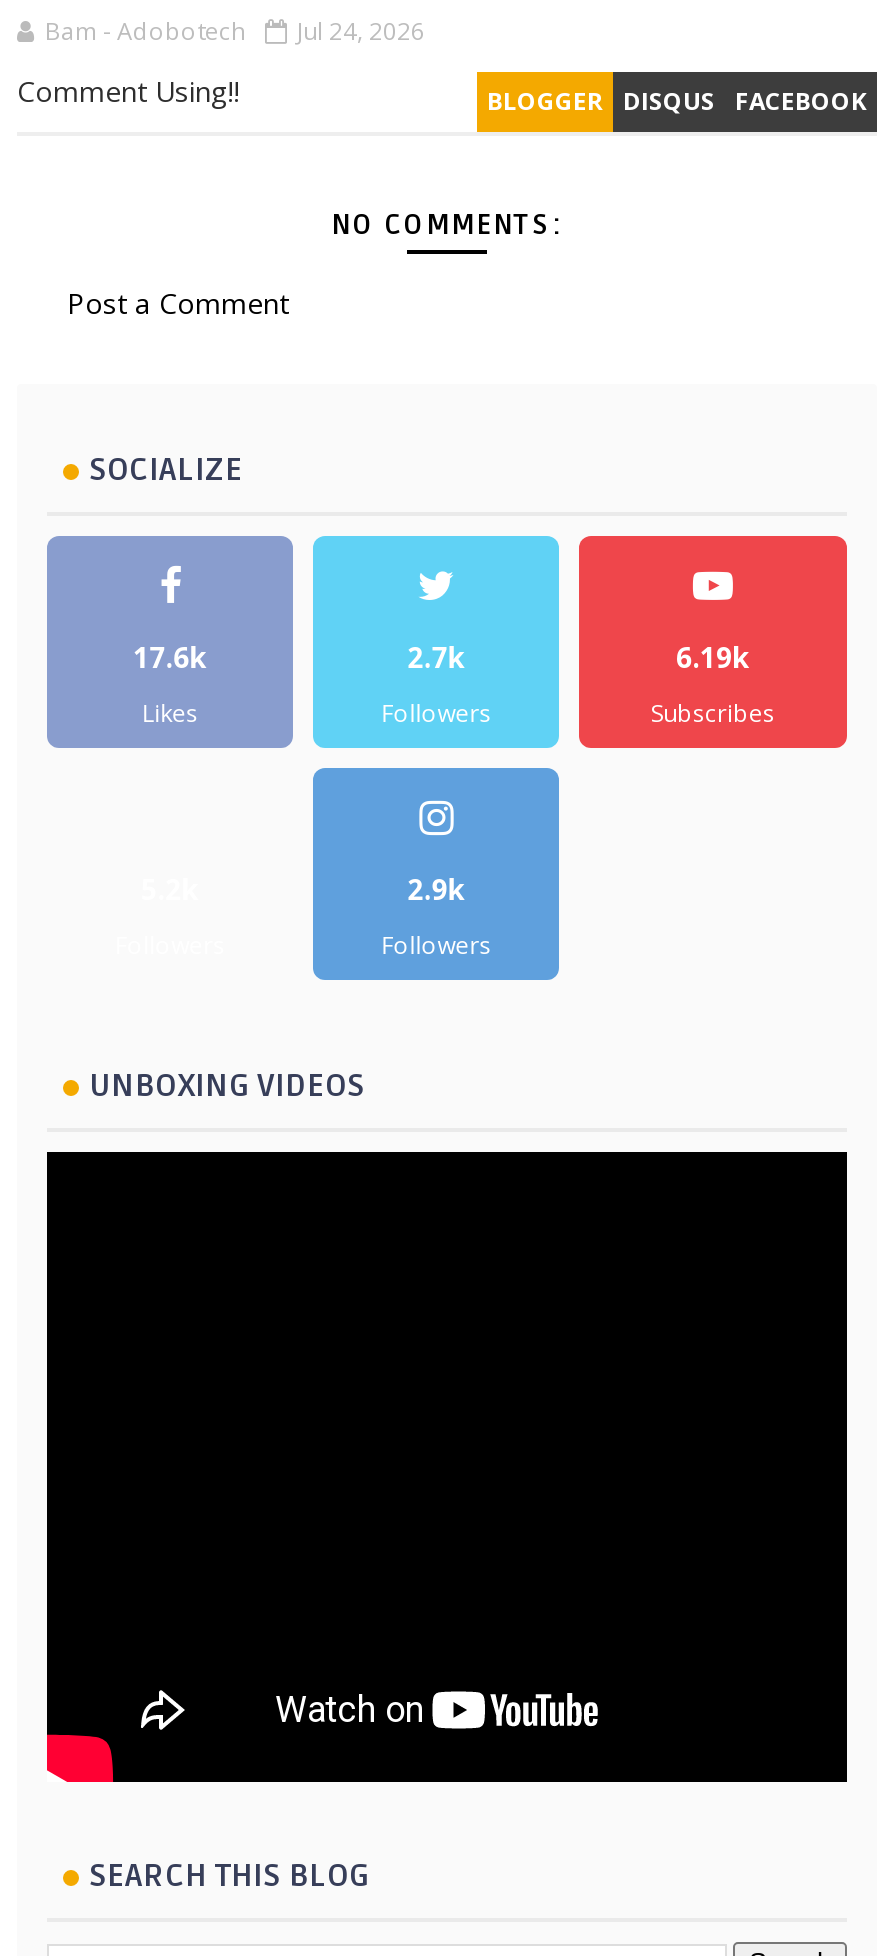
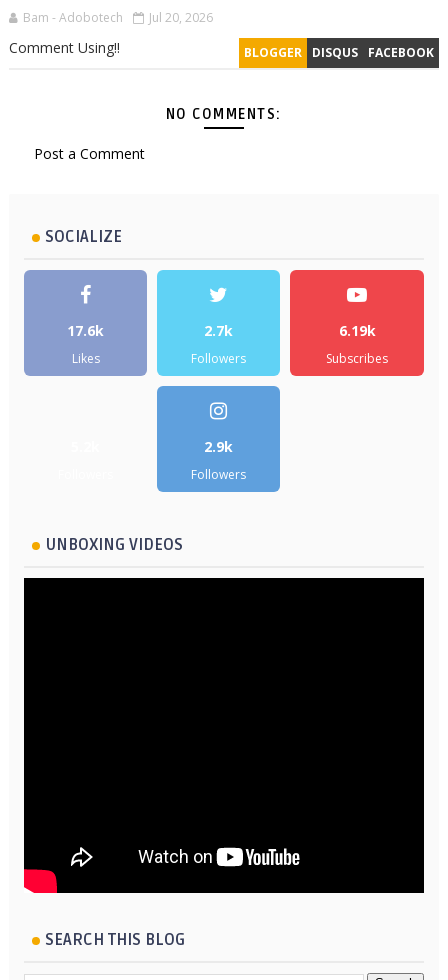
[45,14,425,48] Bam - Adobotech Jul 24, 2026 -> [23,9,213,26] Bam - Adobotech Jul 20, 2026

